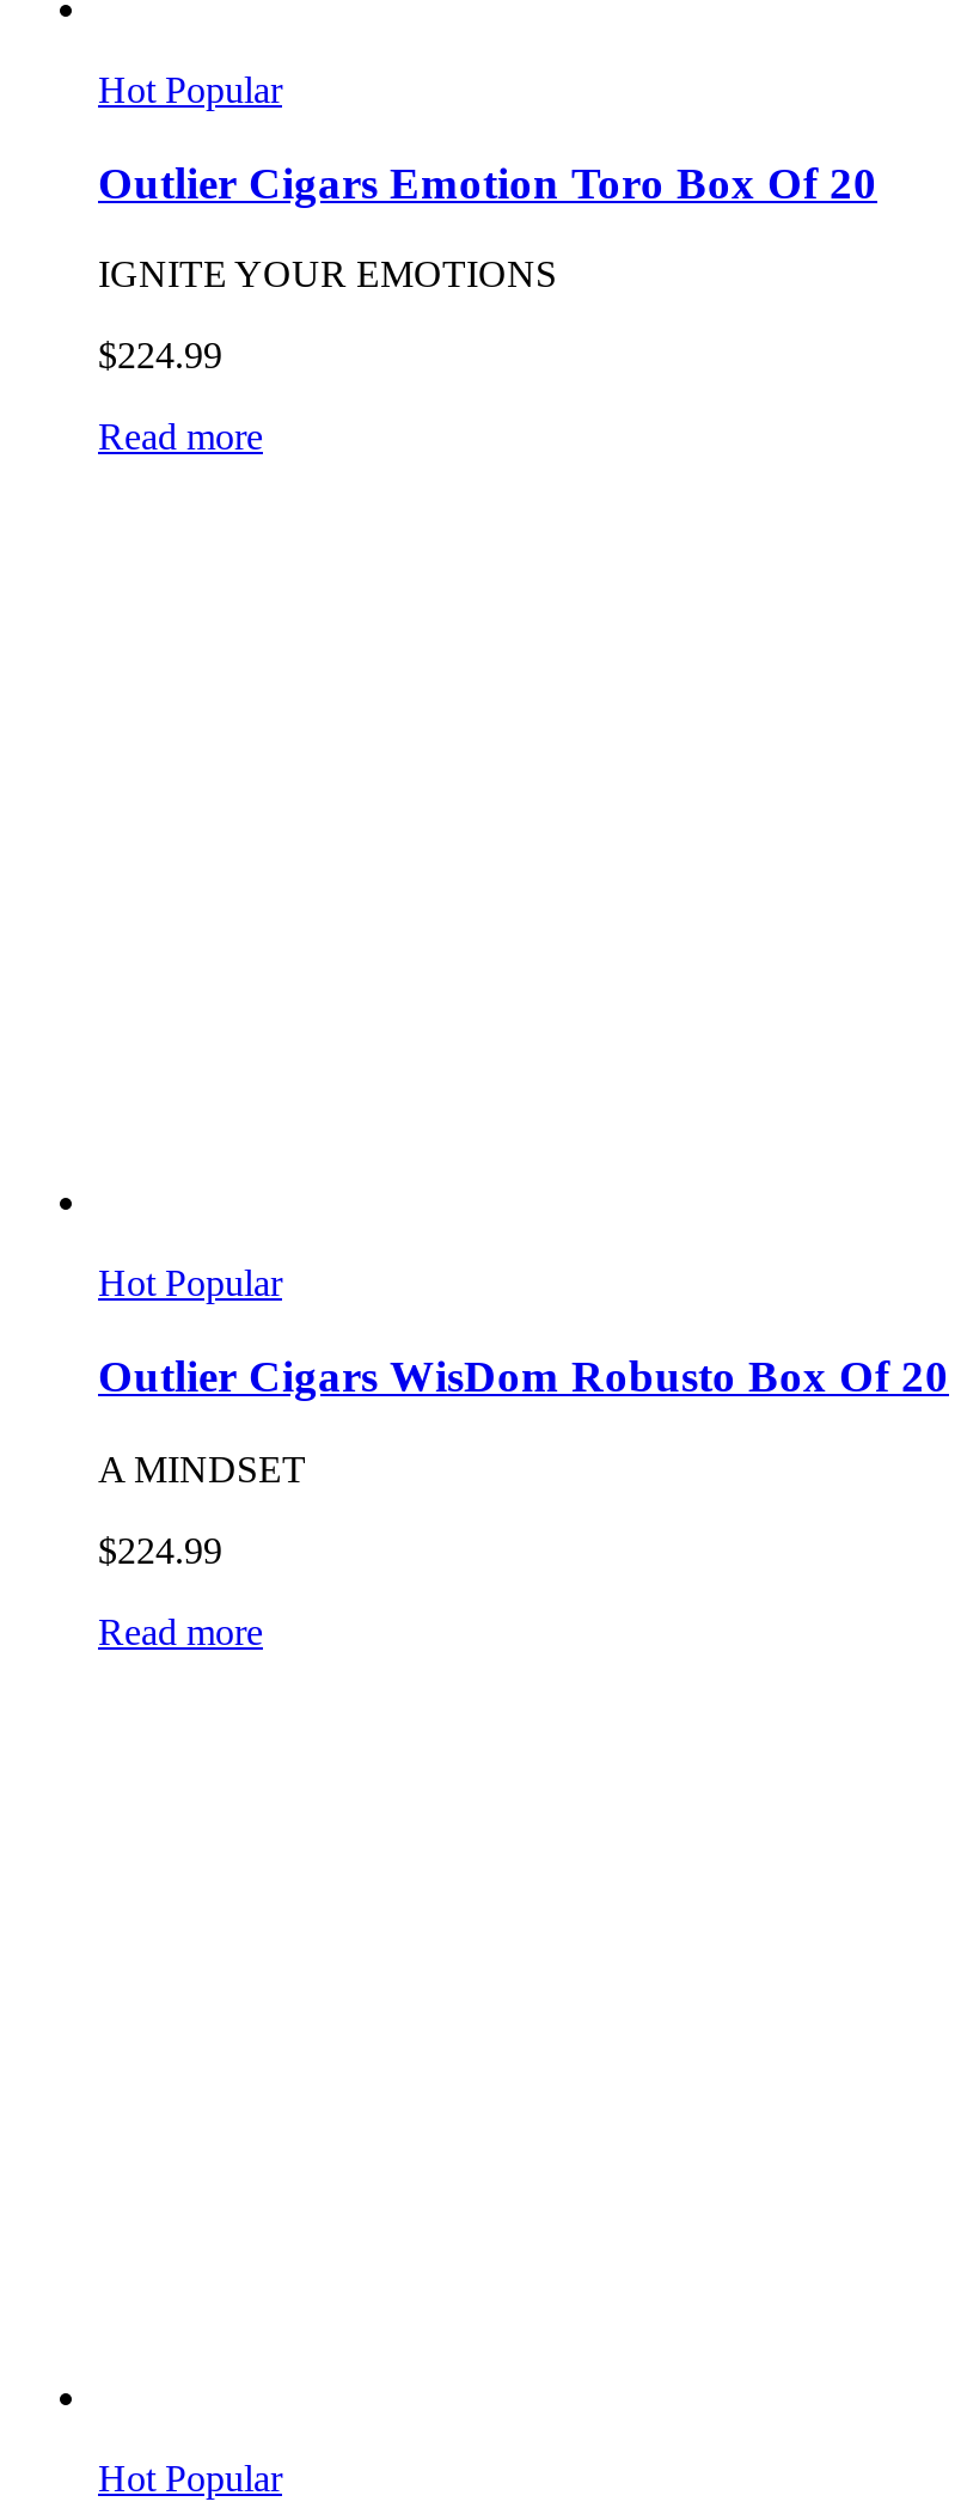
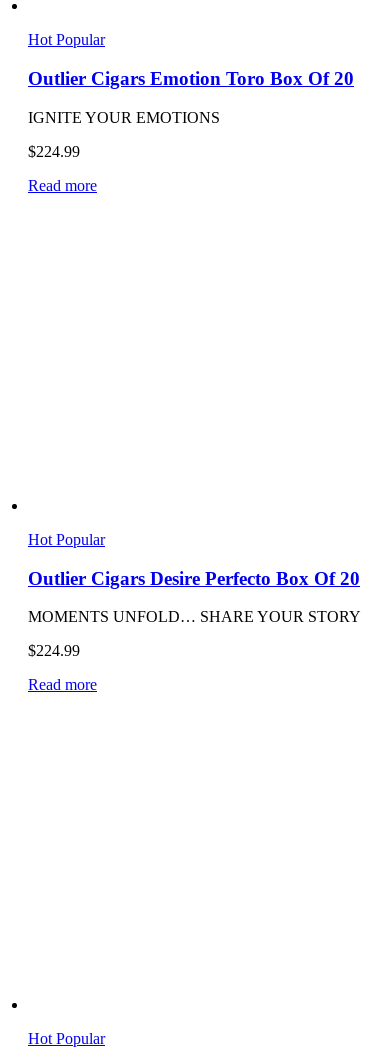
[98,1351,949,1401] Outlier Cigars WisDom Robusto Box Of 20 -> [28,567,360,588] Outlier Cigars Desire Perfecto Box Of 20
[98,1448,306,1489] A MINDSET -> [28,608,361,625] MOMENTS UNFOLD… SHARE YOUR STORY

